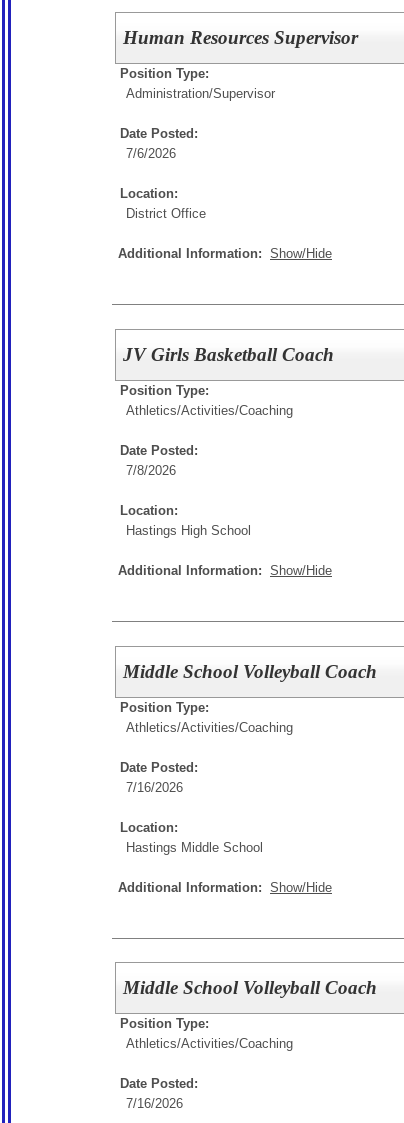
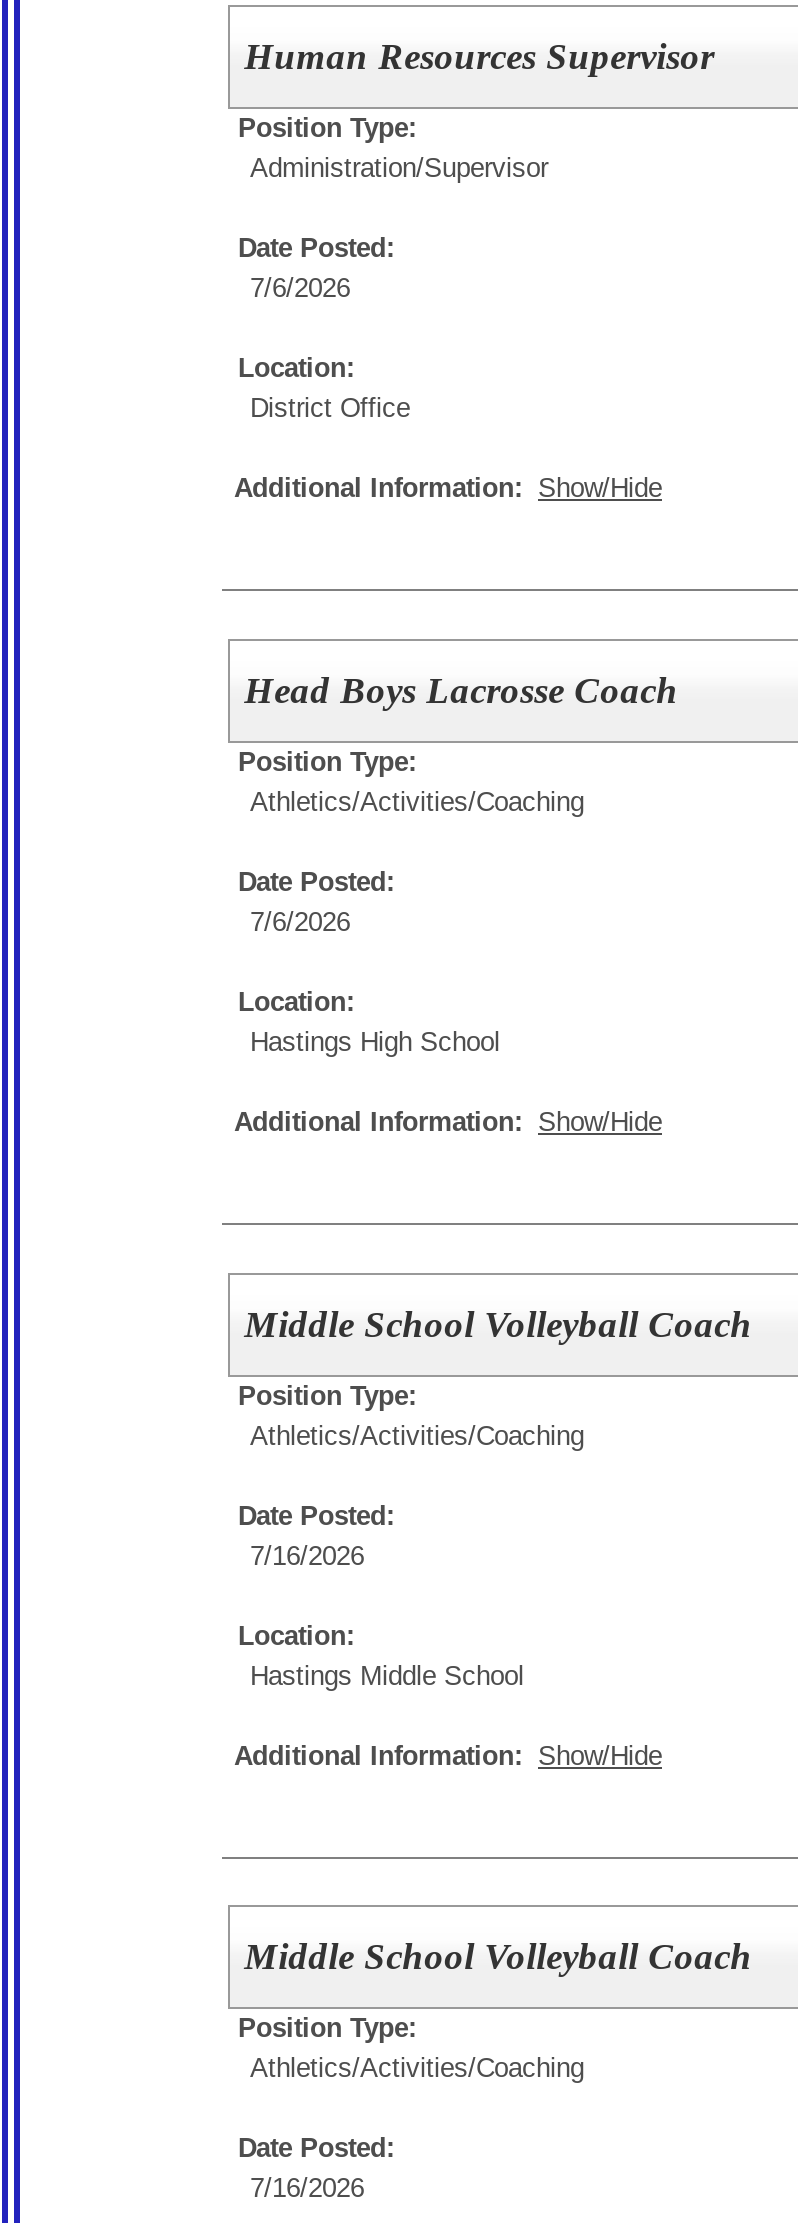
[123,344,334,365] JV Girls Basketball Coach -> [244,669,678,711] Head Boys Lacrosse Coach
[126,463,176,478] 7/8/2026 -> [250,907,350,937] 7/6/2026

